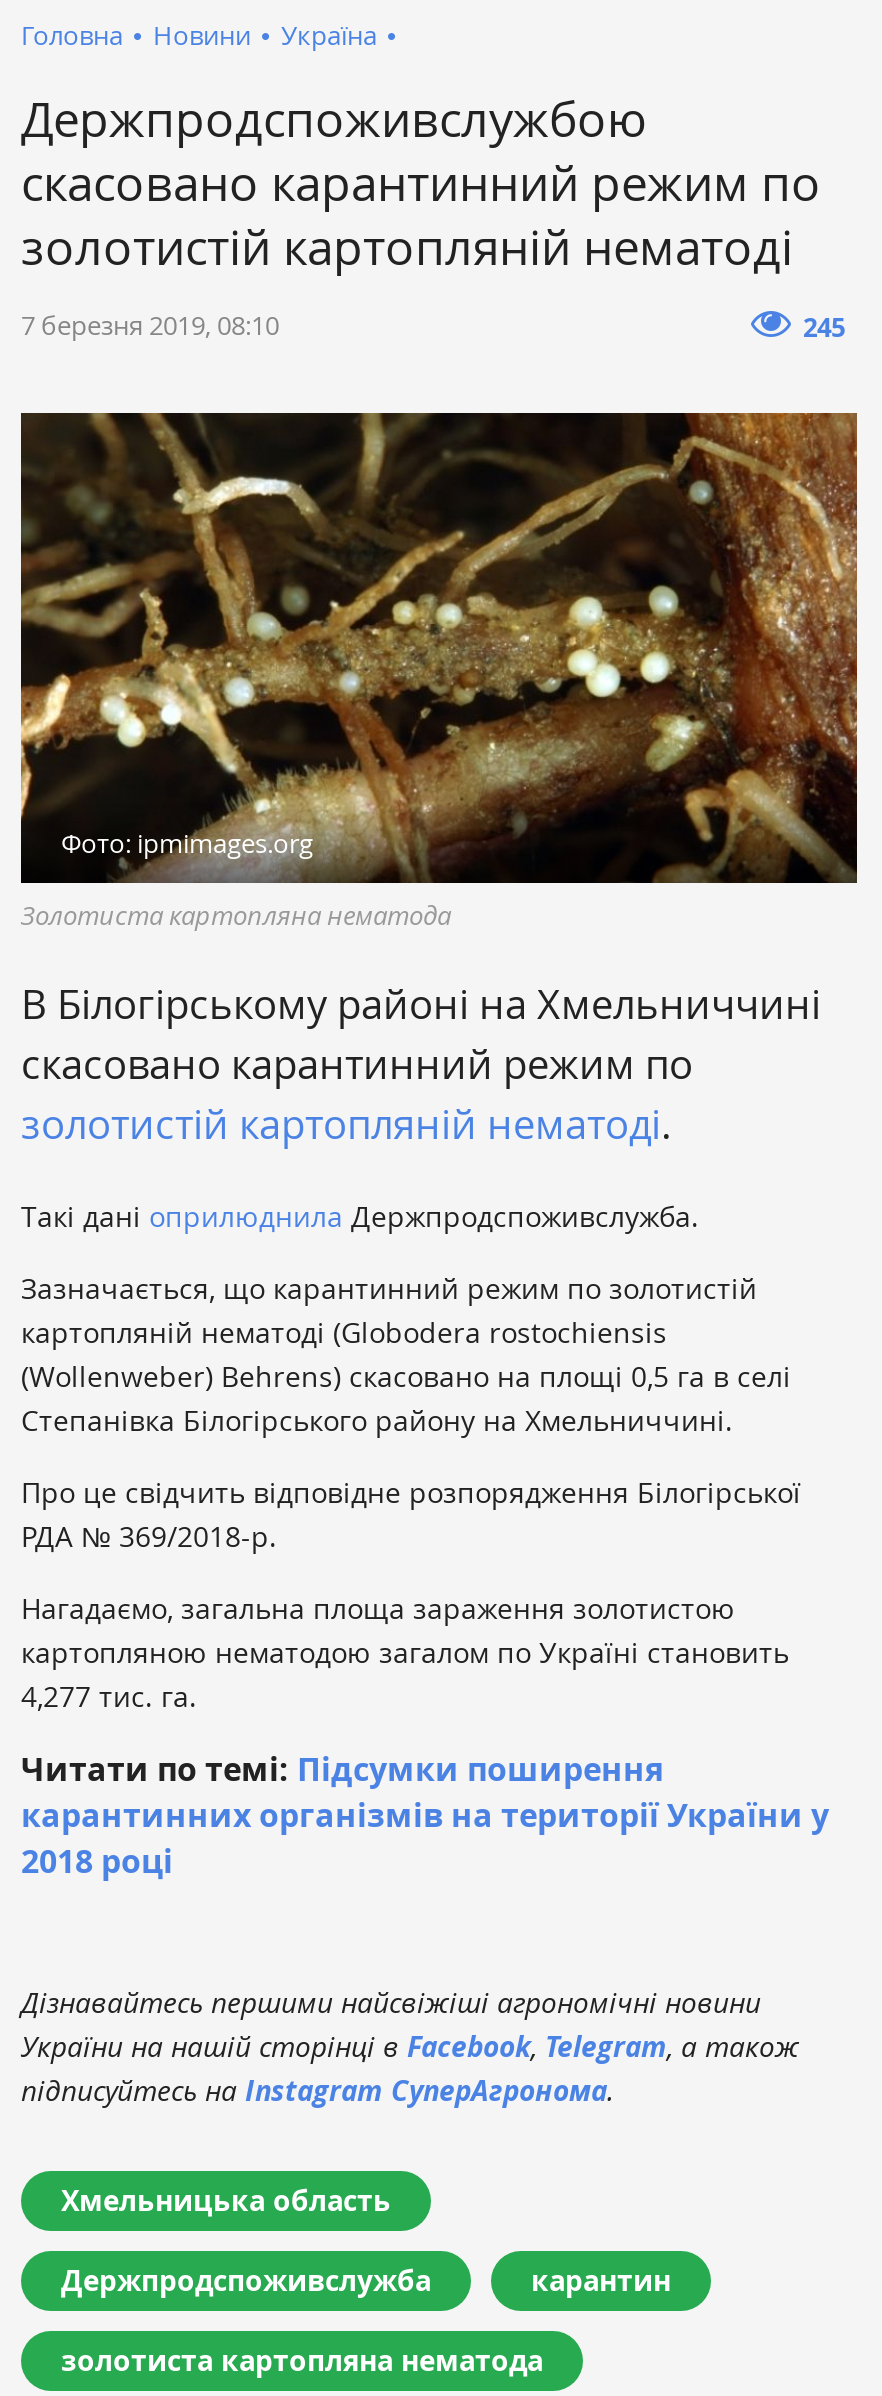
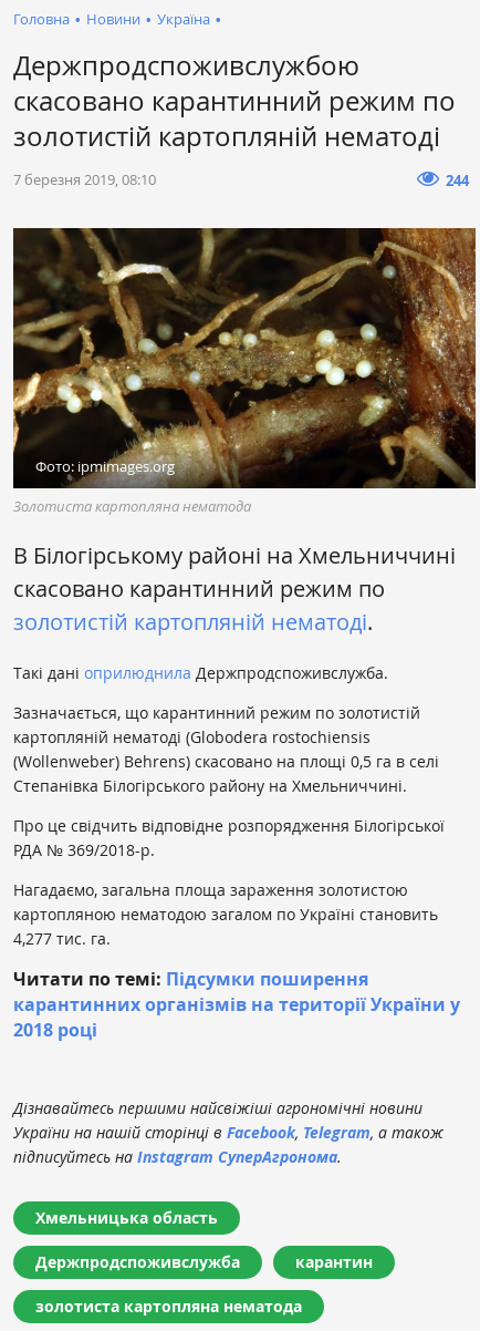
[803,310,845,346] 245 -> [446,171,469,191] 244

